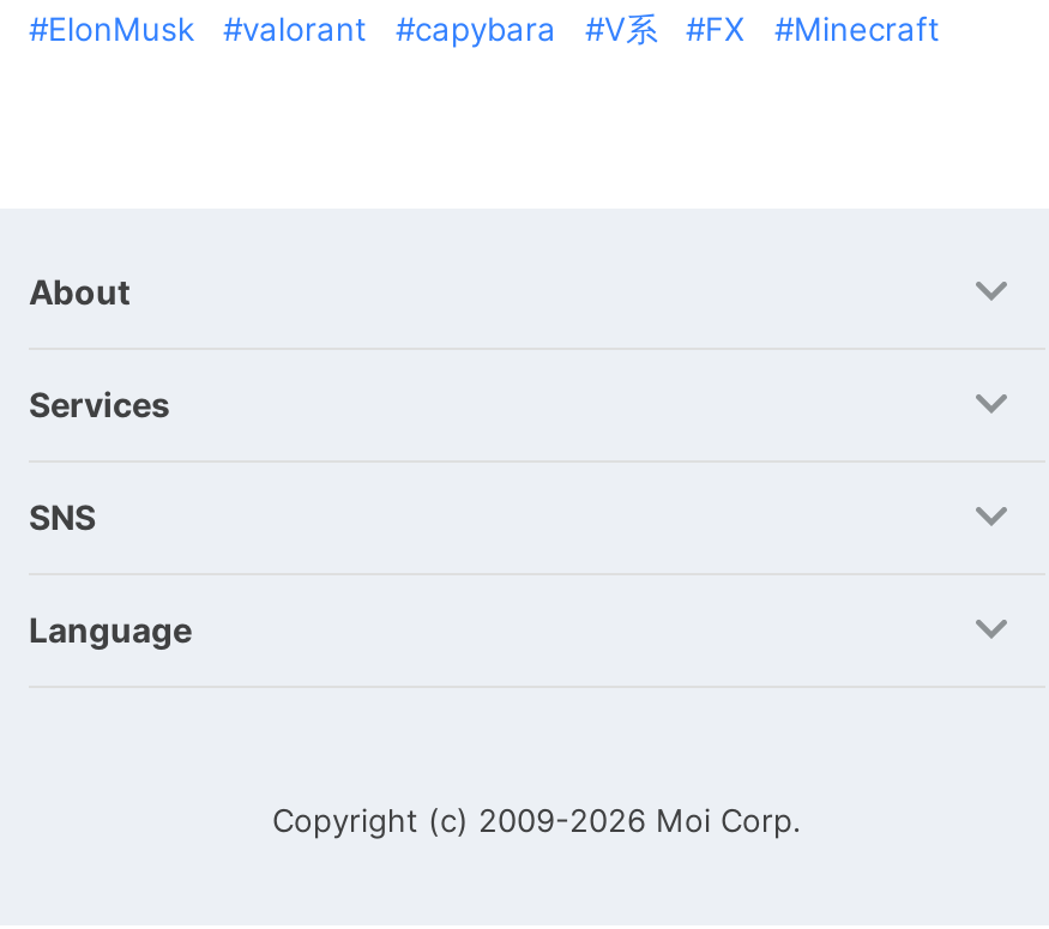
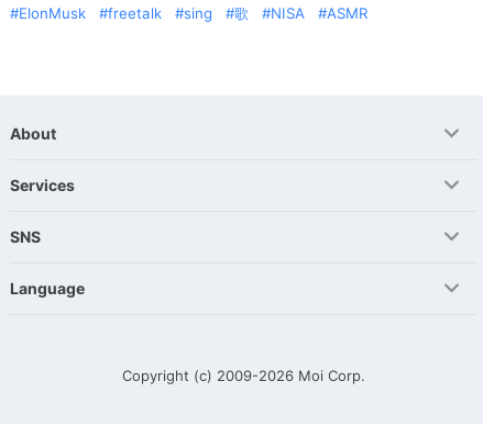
[242,10,940,48] valorant | capybara | V系 | FX | Minecraft -> [108,4,369,22] freetalk | sing | 歌 | NISA | ASMR

